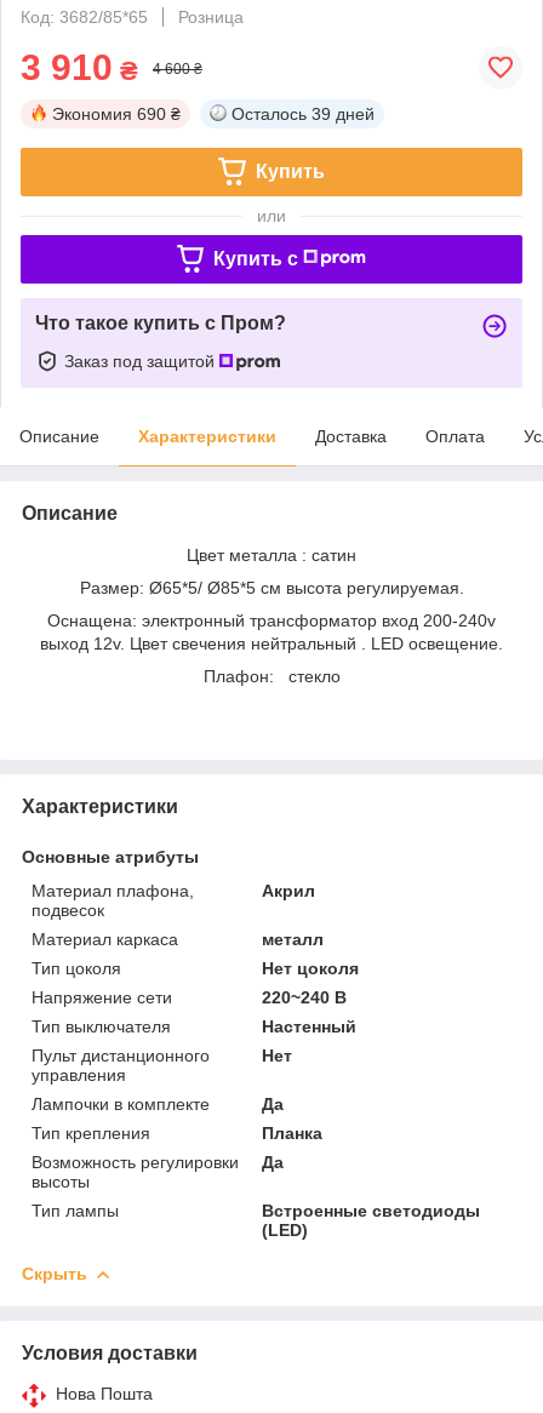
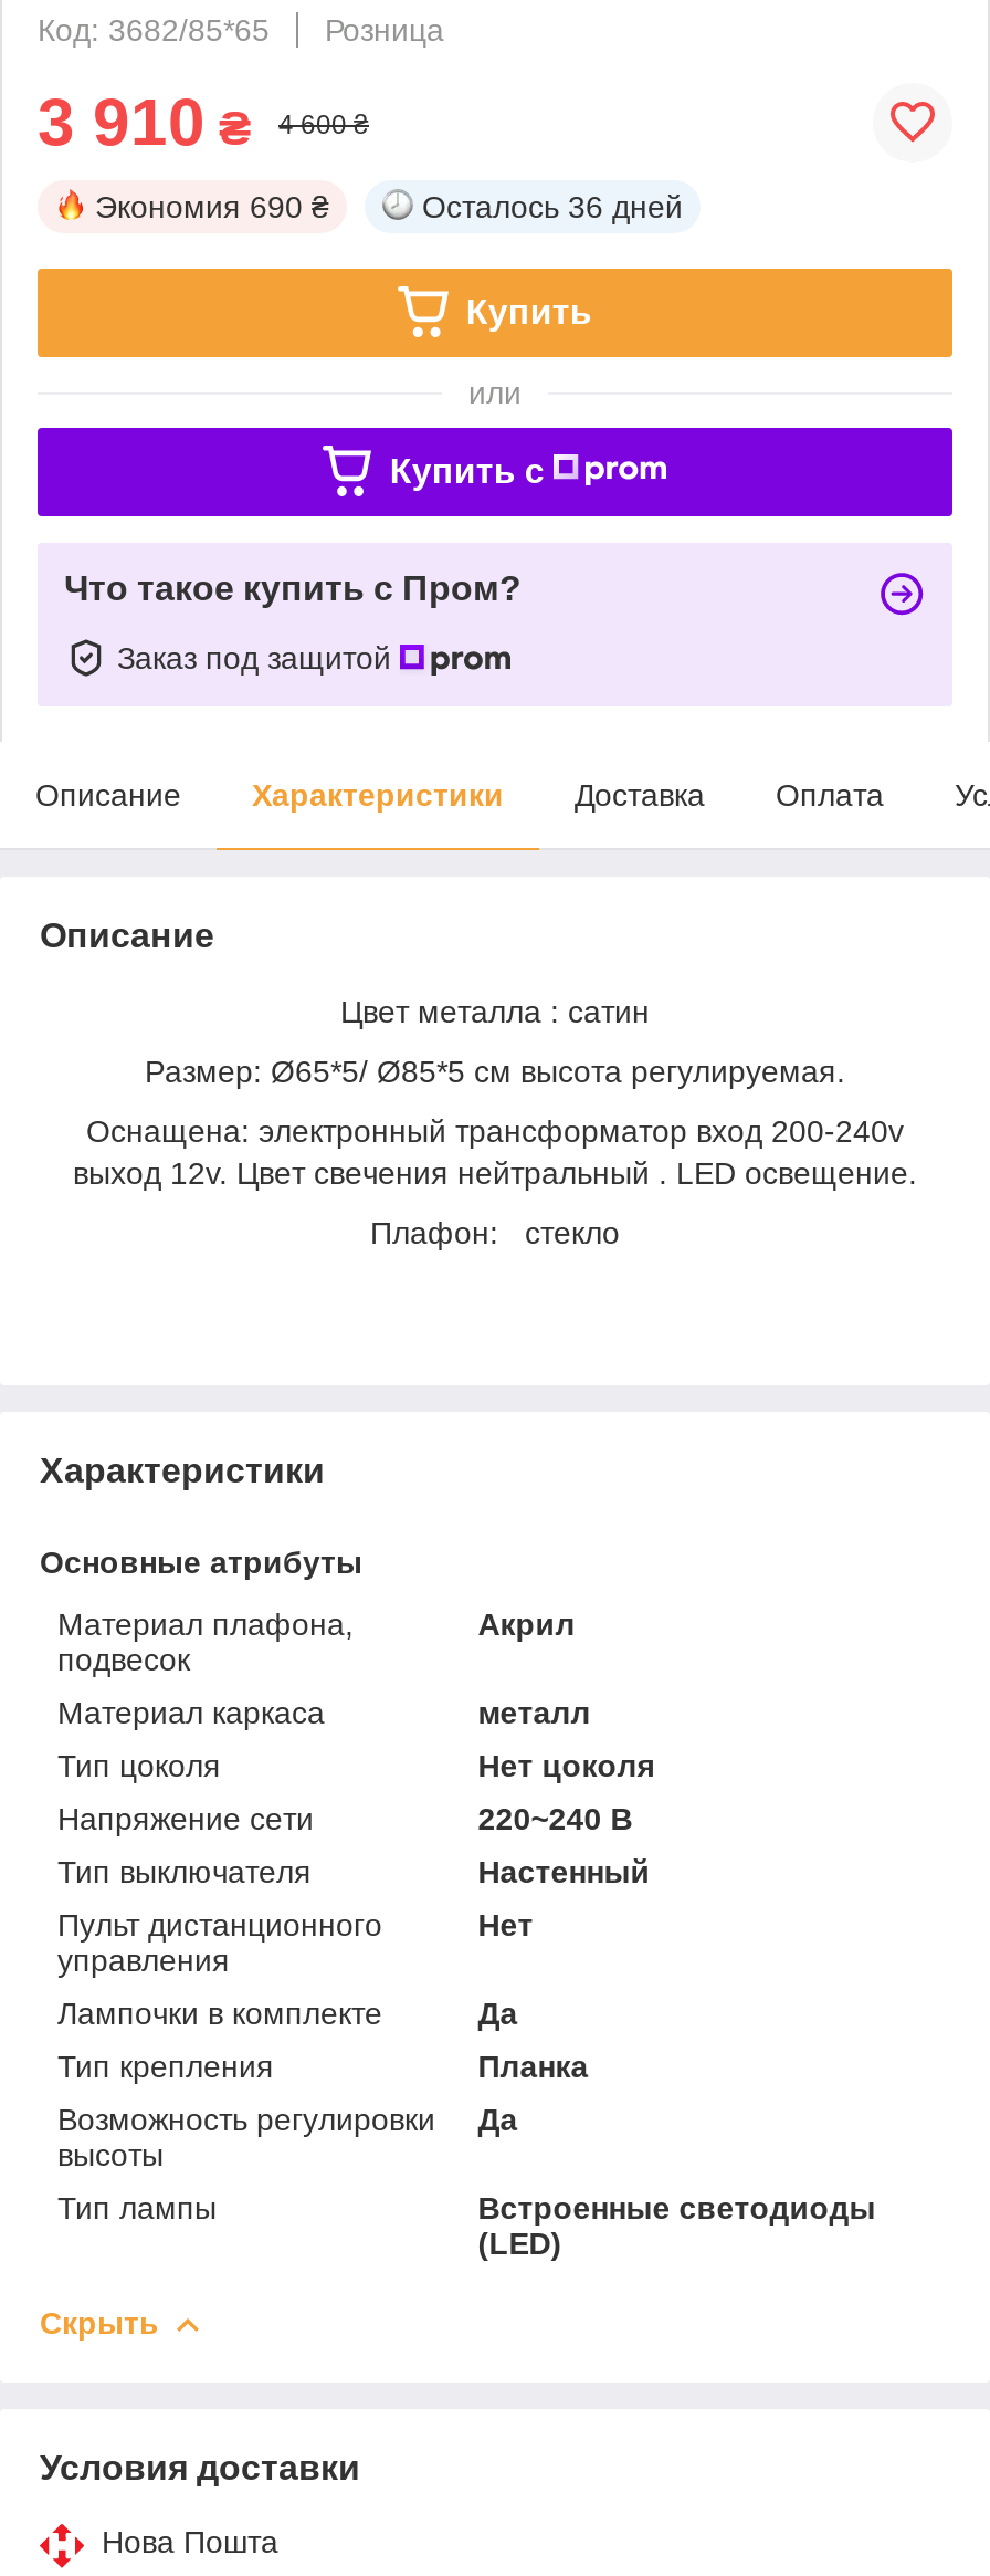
[232,104,375,123] Осталось 39 дней -> [422,189,683,224] Осталось 36 дней

